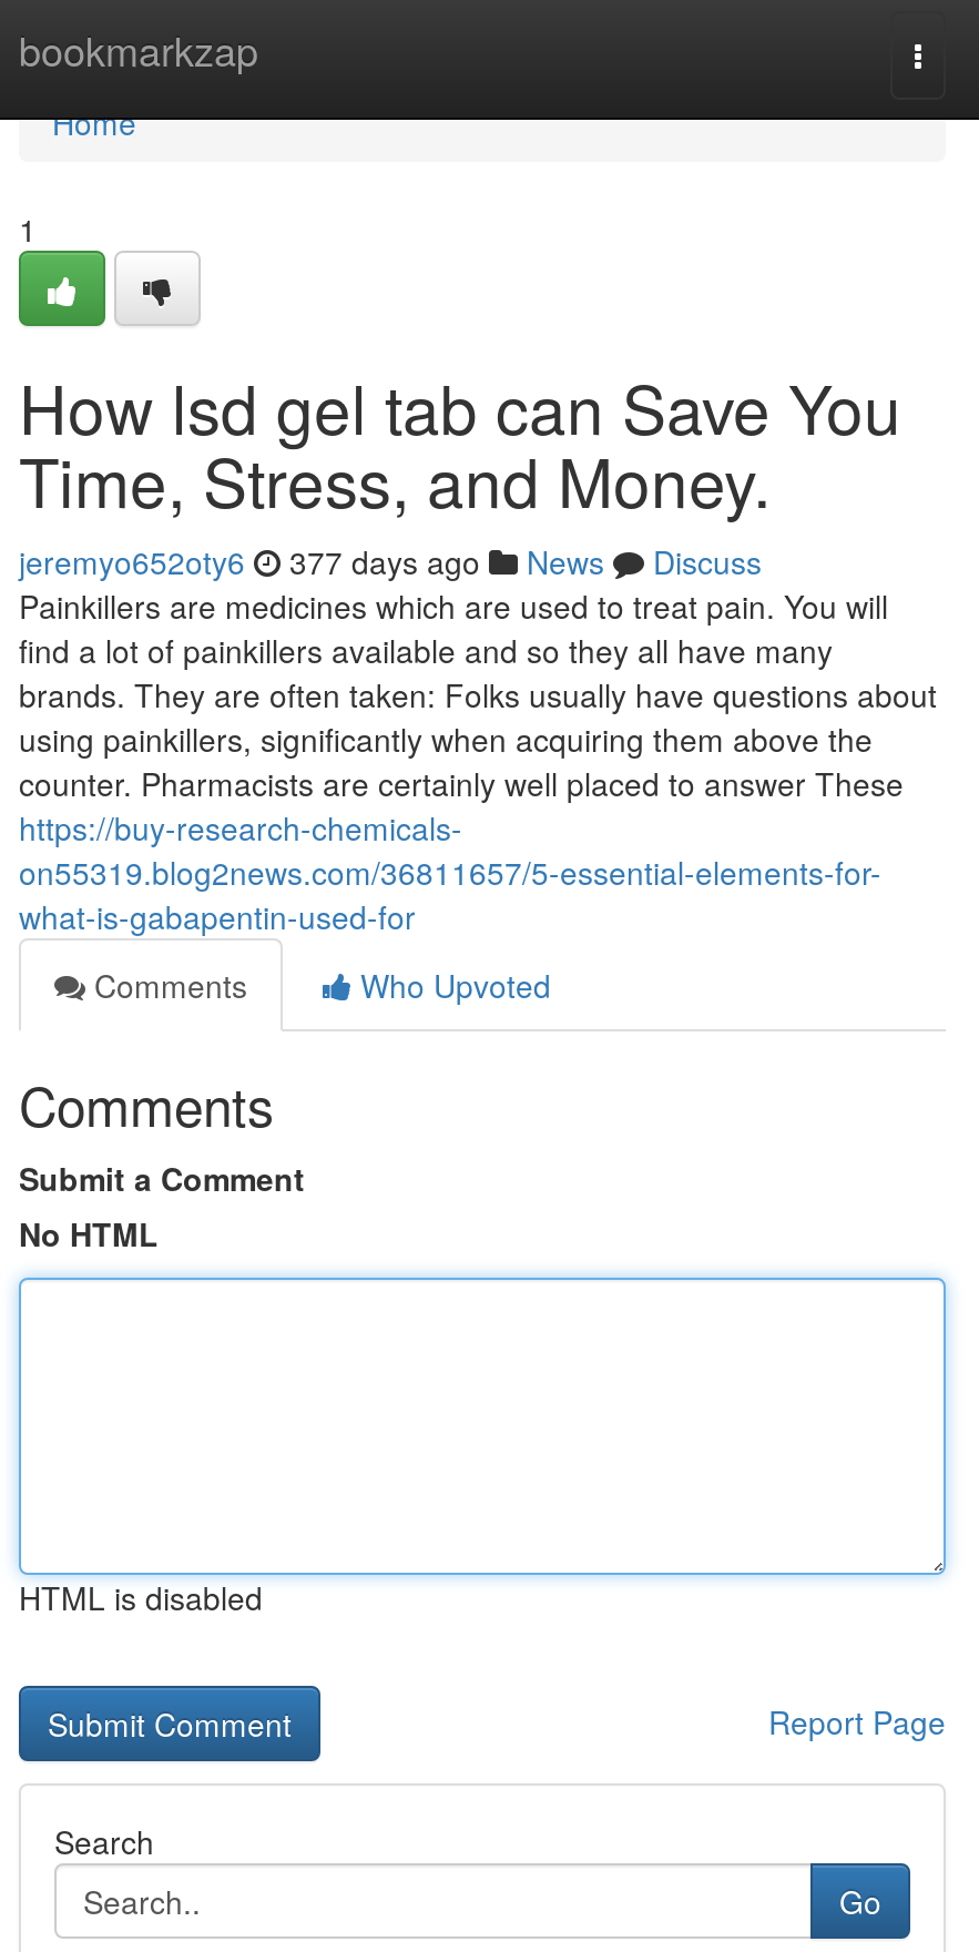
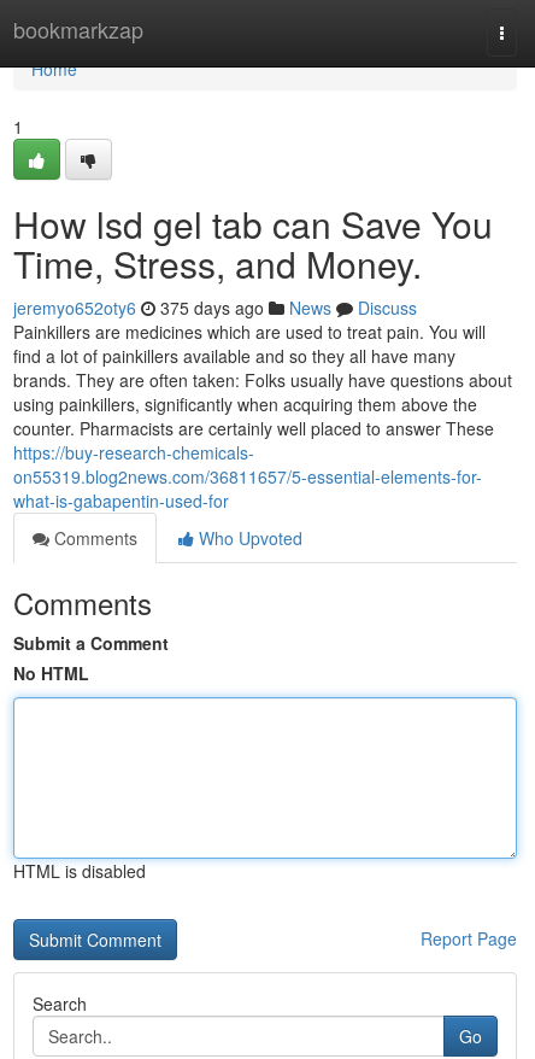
[19,539,762,583] jeremyo652oty6 377 days ago News Discuss -> [13,296,417,320] jeremyo652oty6 375 days ago News Discuss

